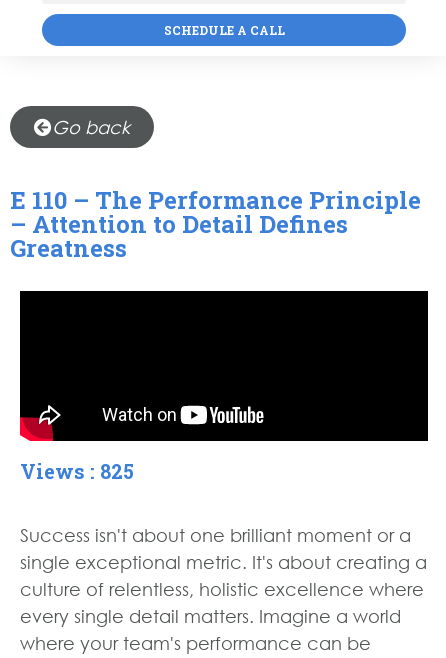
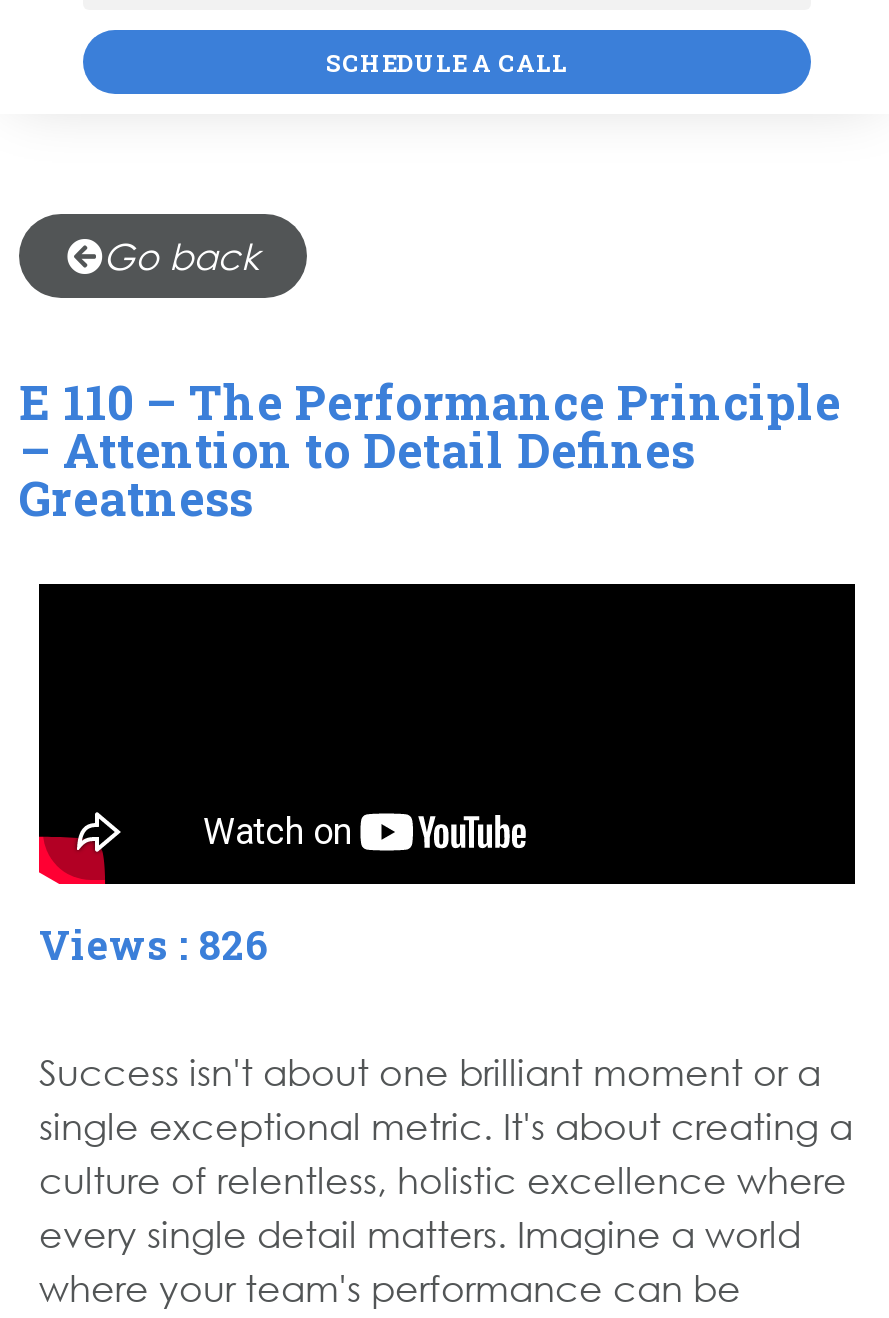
[20,458,134,484] Views : 825 -> [39,919,267,971] Views : 826

